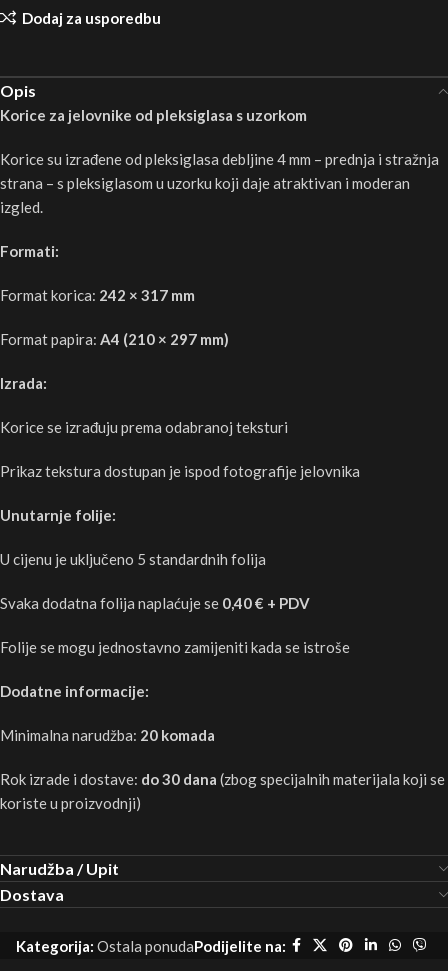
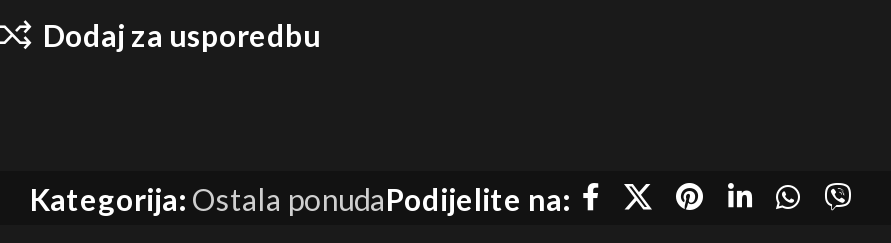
[0,81,445,904] Opis | Korice za jelovnike od pleksiglasa s uzorkom | Korice su izrađene od pleksiglasa debljine 4 mm – prednja i stražnja | strana – s pleksiglasom u uzorku koji daje atraktivan i moderan | izgled. | Formati: | Format korica: 242 × 317 mm | Format papira: A4 (210 × 297 mm) | Izrada: | Korice se izrađuju prema odabranoj teksturi | Prikaz tekstura dostupan je ispod fotografije jelovnika | Unutarnje folije: | U cijenu je uključeno 5 standardnih folija | Svaka dodatna folija naplaćuje se 0,40 € + PDV | Folije se mogu jednostavno zamijeniti kada se istroše | Dodatne informacije: | Minimalna narudžba: 20 komada | Rok izrade i dostave: do 30 dana (zbog specijalnih materijala koji se | koriste u proizvodnji) | Narudžba / Upit | Dostava -> none

